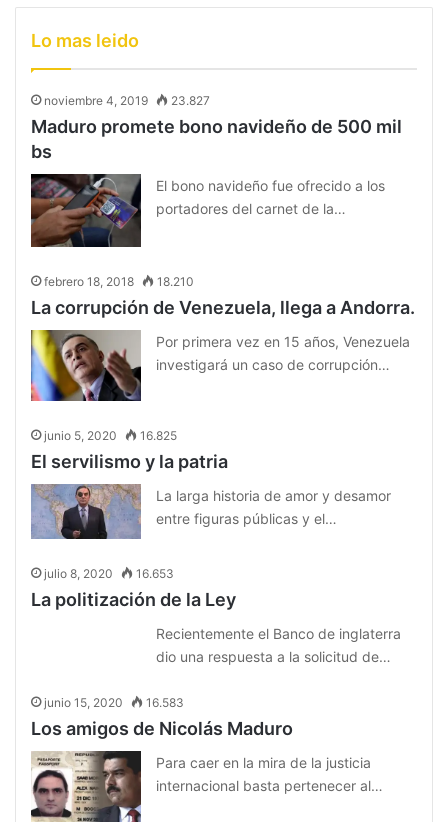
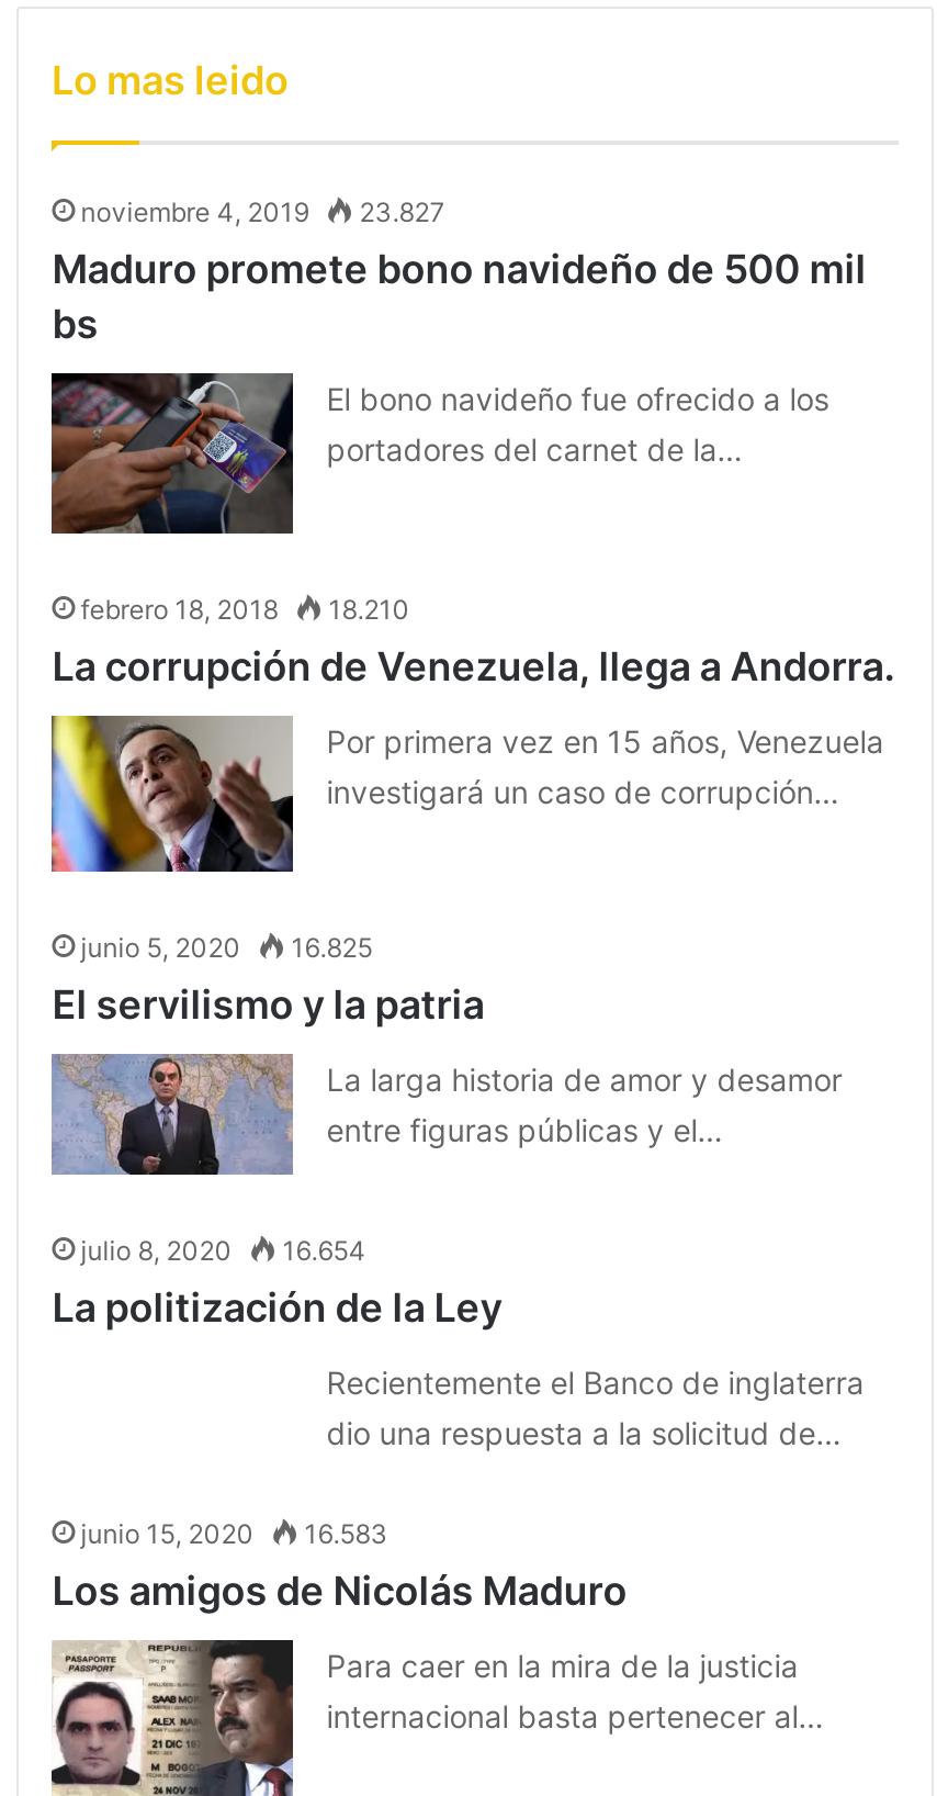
[44,566,174,581] julio 8, 2020 16.653 -> [81,1233,366,1266] julio 8, 2020 16.654

